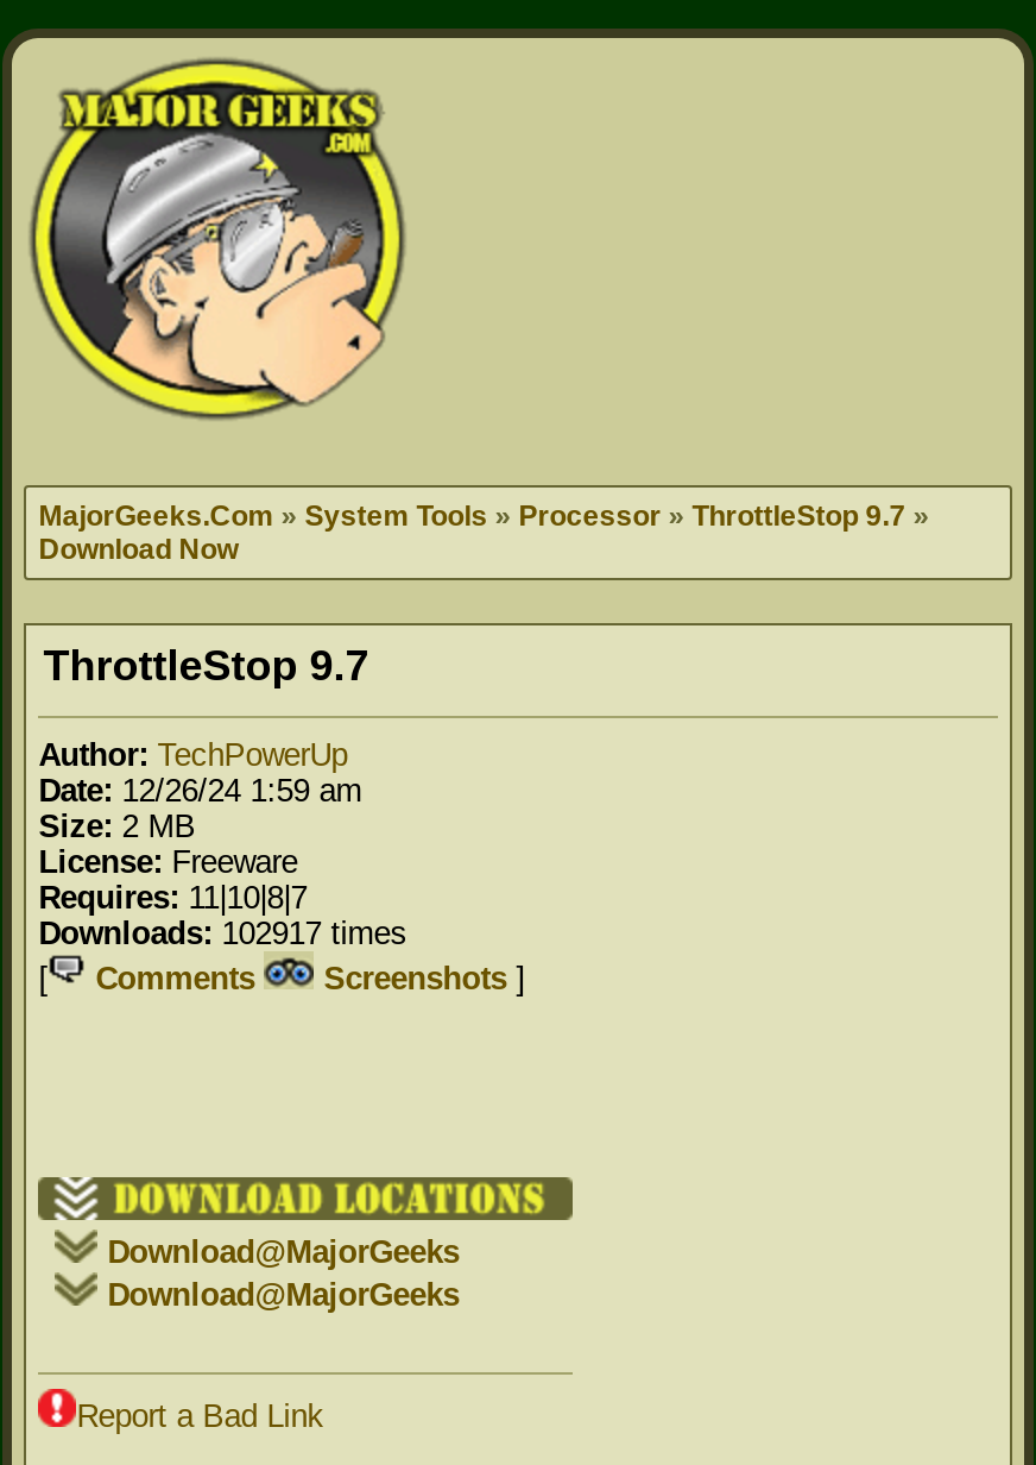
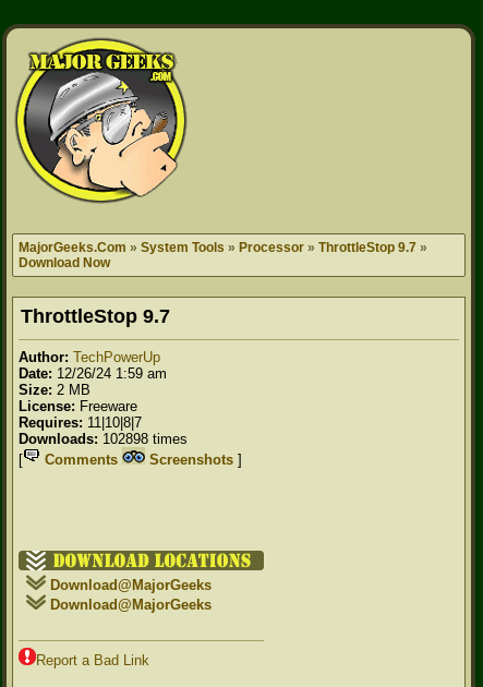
[38,916,407,951] Downloads: 102917 times -> [19,431,188,447] Downloads: 102898 times

